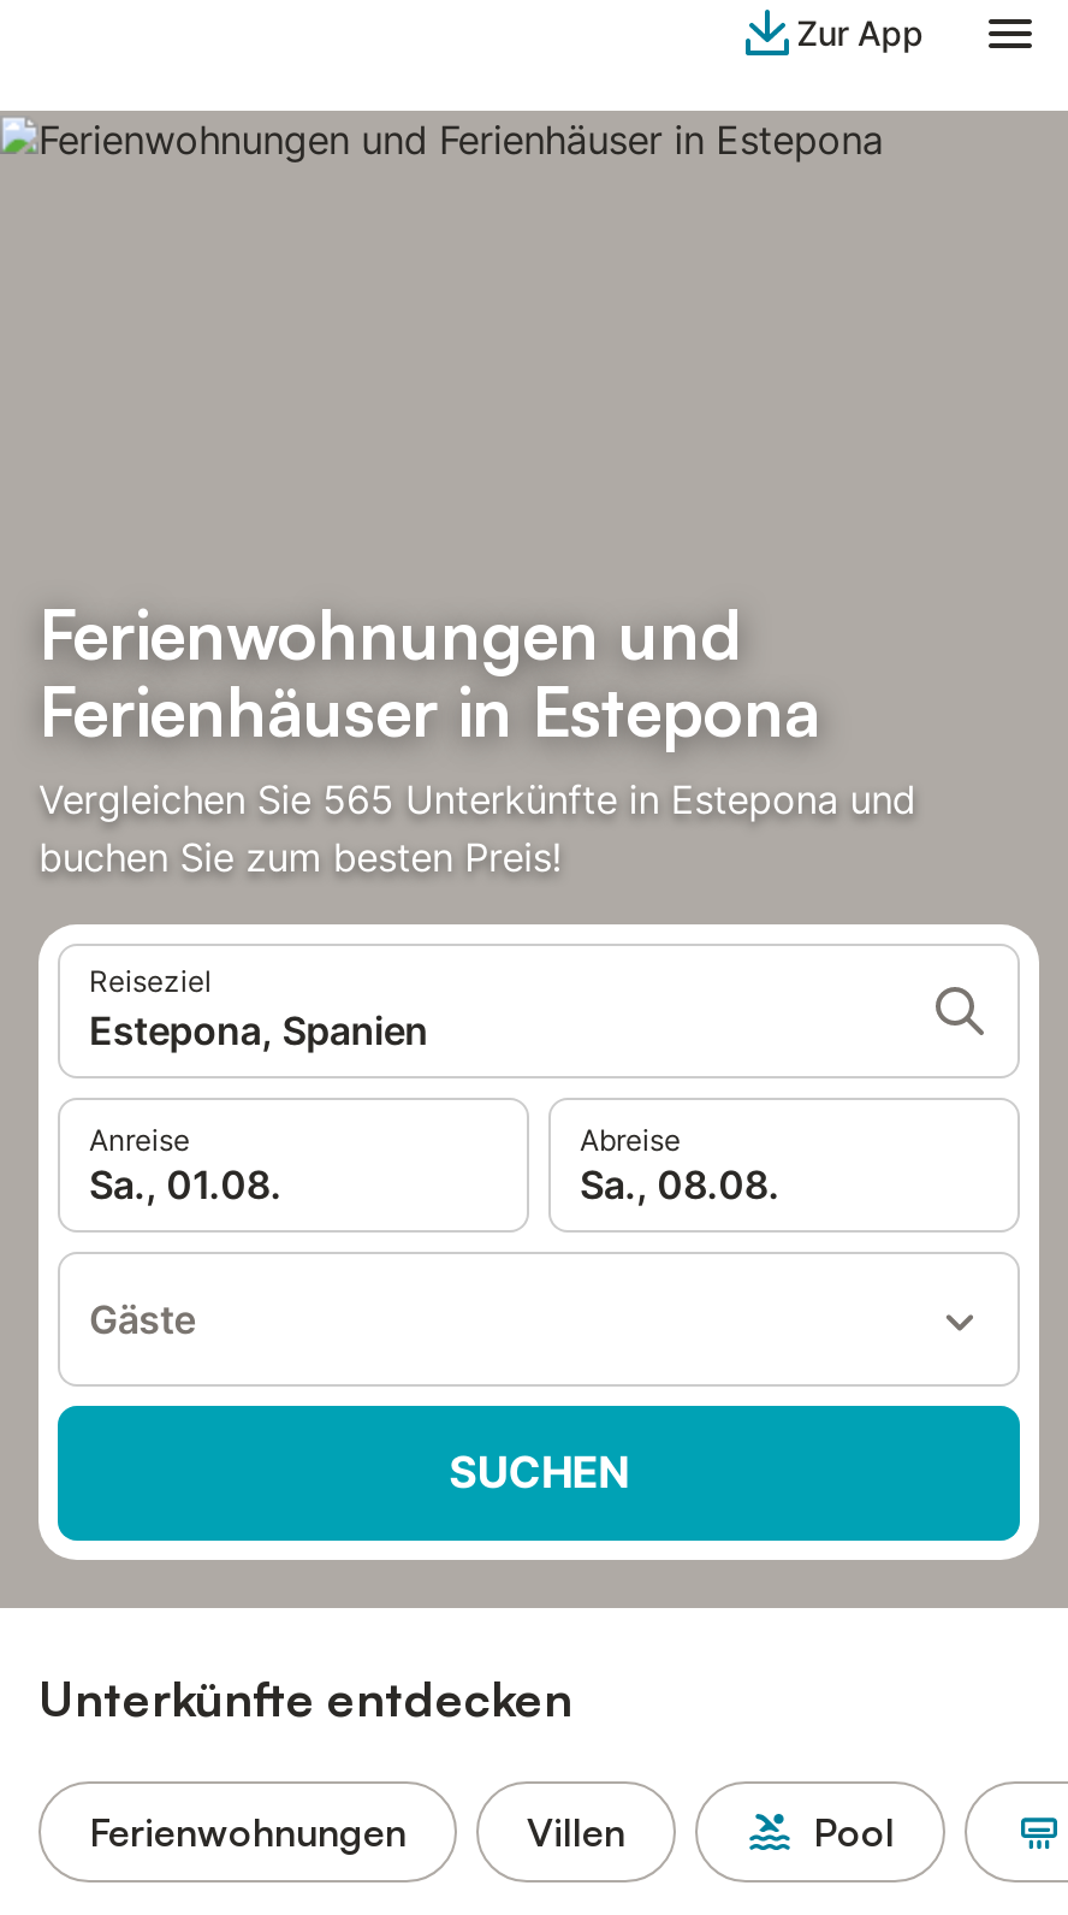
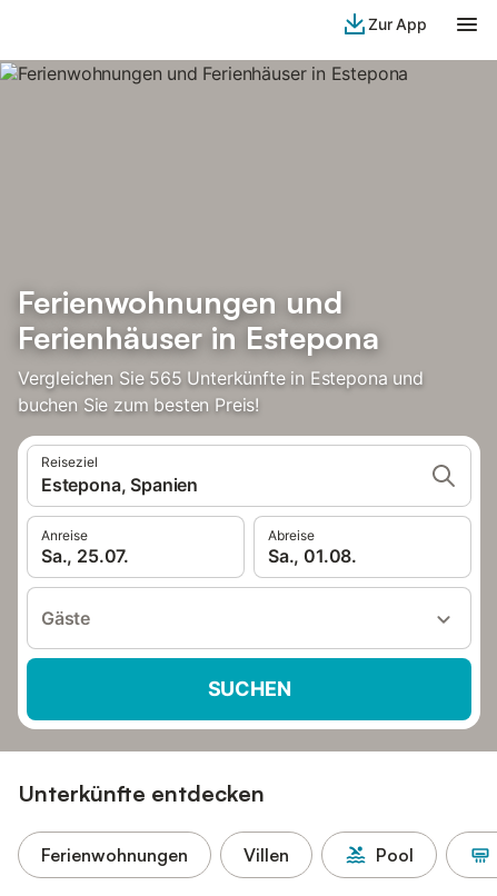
[89,1160,282,1208] Sa., 01.08. -> [41,545,129,567] Sa., 25.07.
[580,1160,780,1208] Sa., 08.08. -> [268,545,357,567] Sa., 01.08.

